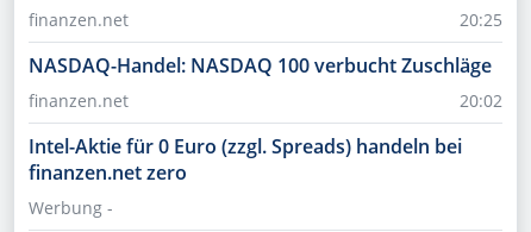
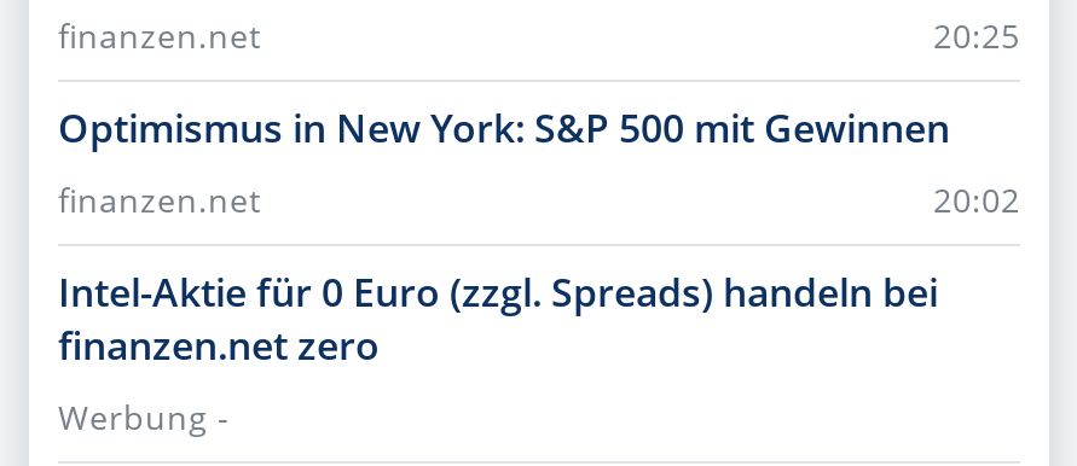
[29,53,492,79] NASDAQ-Handel: NASDAQ 100 verbucht Zuschläge -> [58,102,950,155] Optimismus in New York: S&P 500 mit Gewinnen

